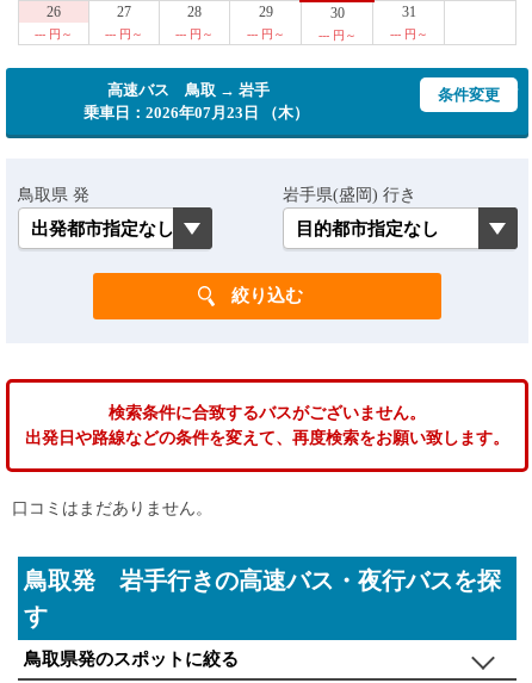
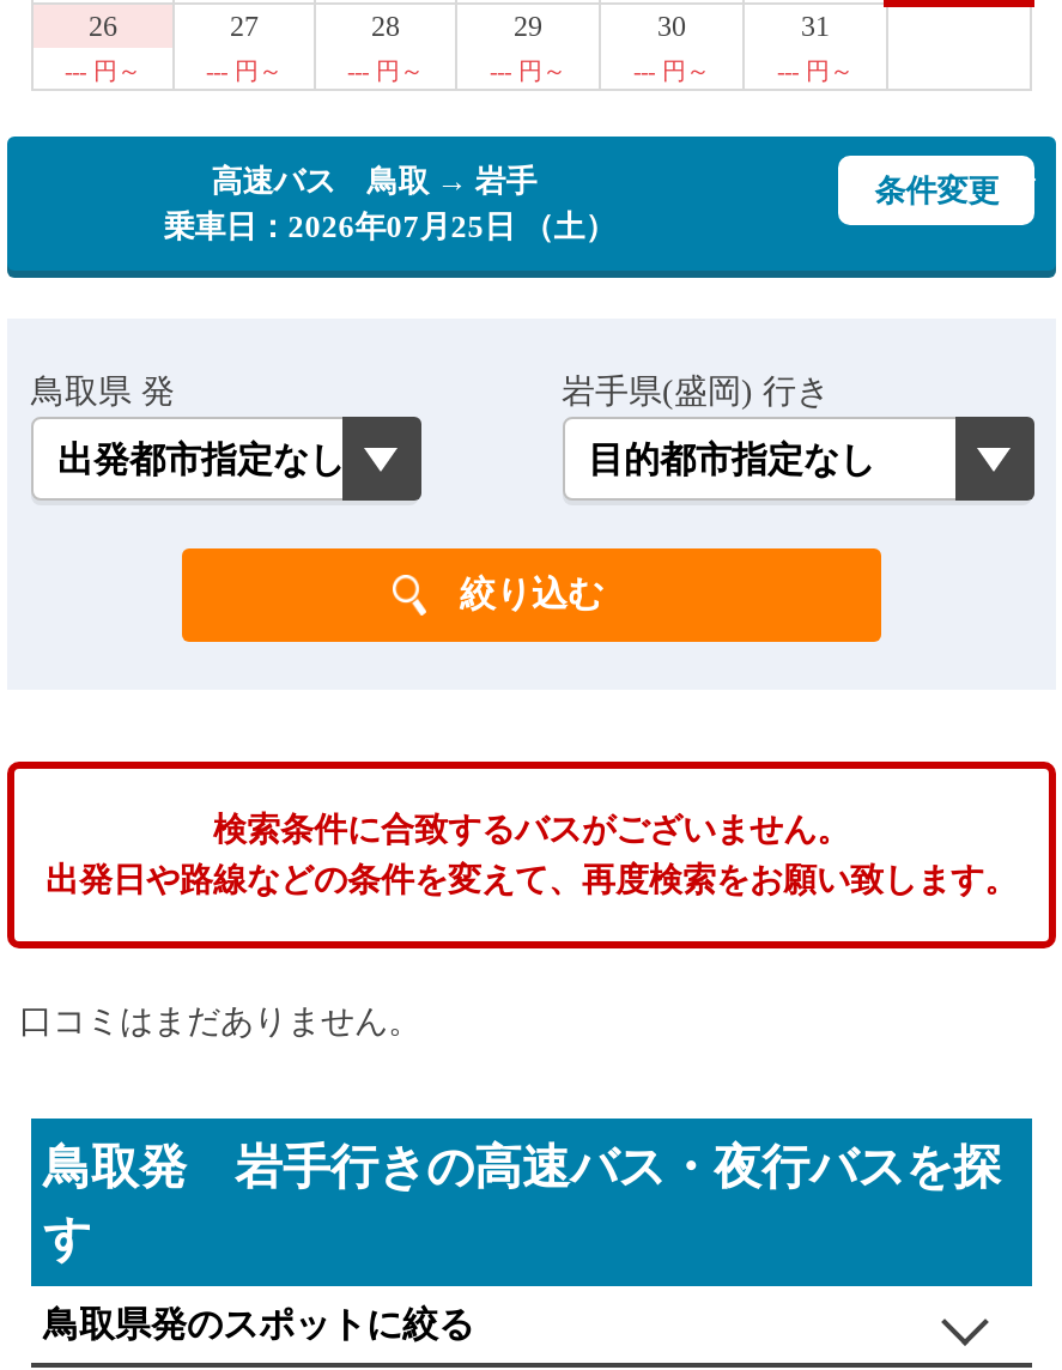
[68,104,309,122] 乗車日：2026年07月23日 （木） -> [132,208,616,244] 乗車日：2026年07月25日 （土）

